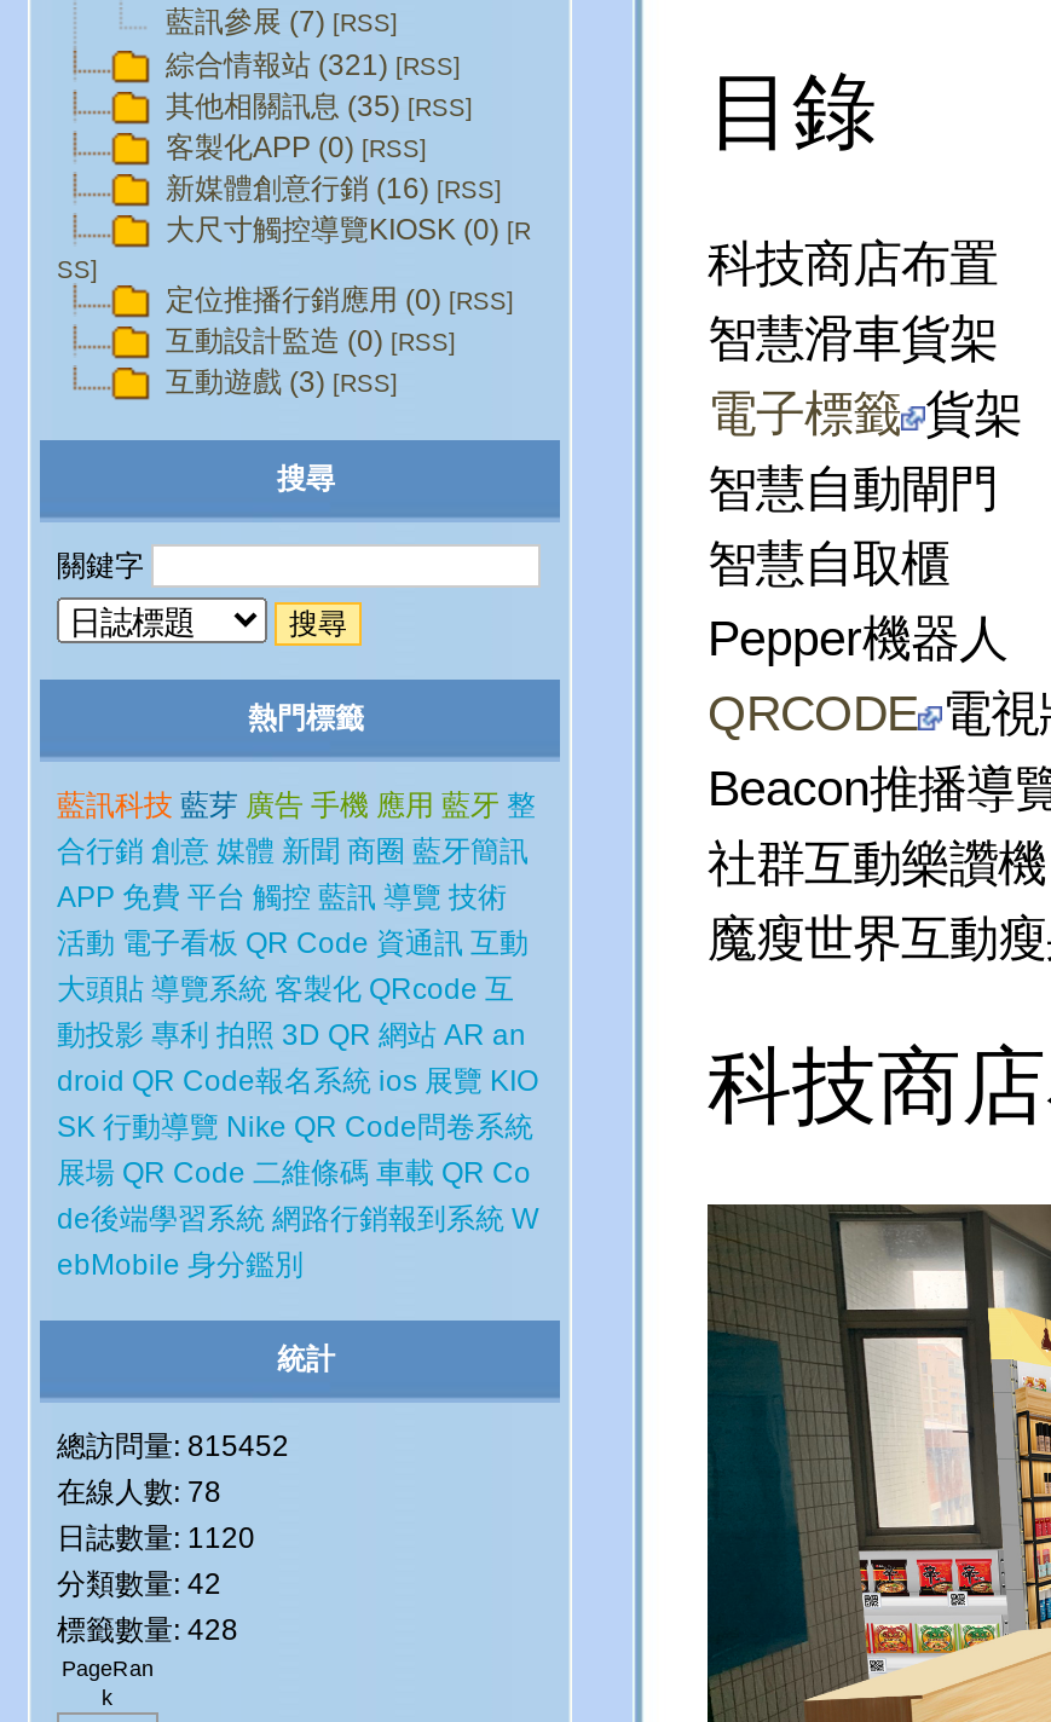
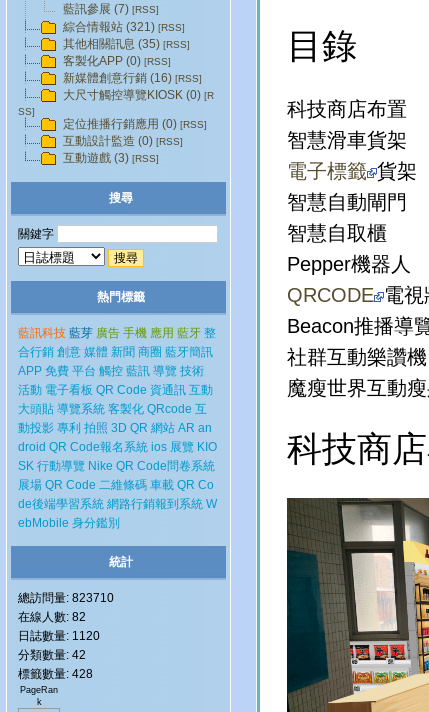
[57,1429,289,1463] 總訪問量: 815452 -> [18,591,114,605] 總訪問量: 823710
[57,1475,221,1509] 在線人數: 78 -> [18,610,86,624] 在線人數: 82

